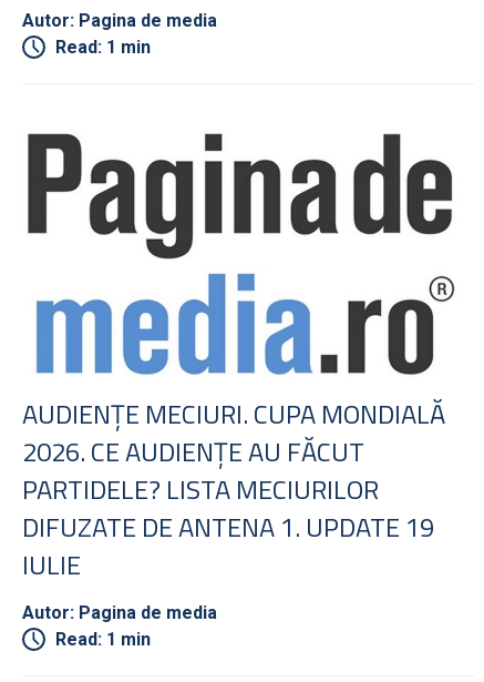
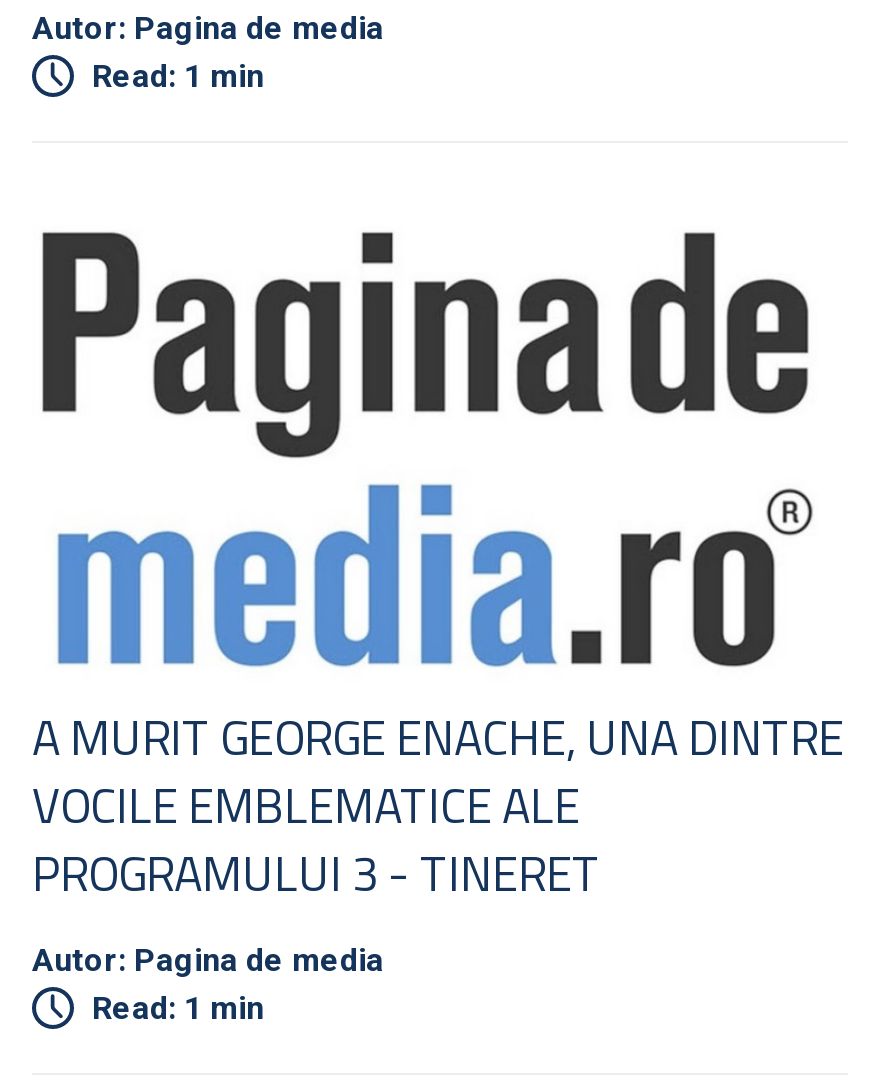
[22,393,445,584] AUDIENŢE MECIURI. CUPA MONDIALĂ | 2026. CE AUDIENŢE AU FĂCUT | PARTIDELE? LISTA MECIURILOR | DIFUZATE DE ANTENA 1. UPDATE 19 | IULIE -> [32,700,844,908] A MURIT GEORGE ENACHE, UNA DINTRE | VOCILE EMBLEMATICE ALE | PROGRAMULUI 3 - TINERET

